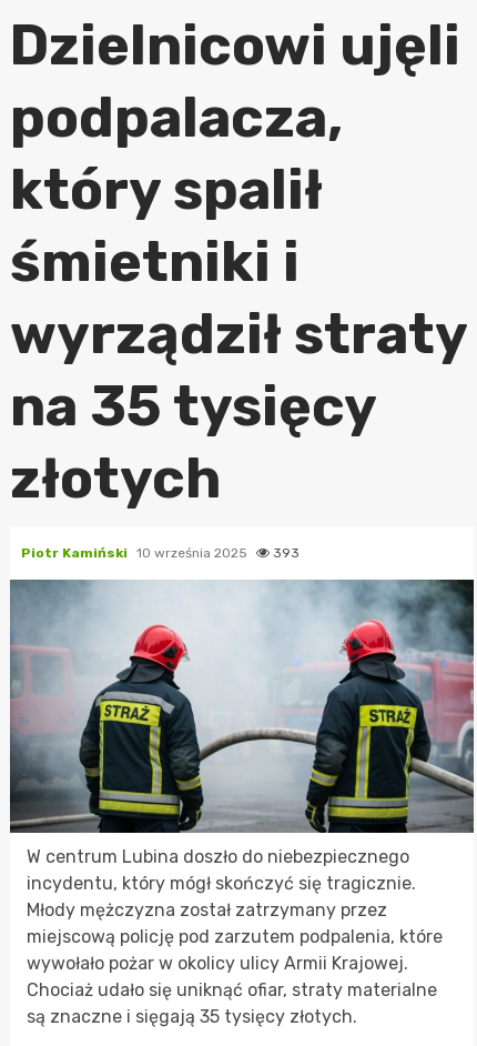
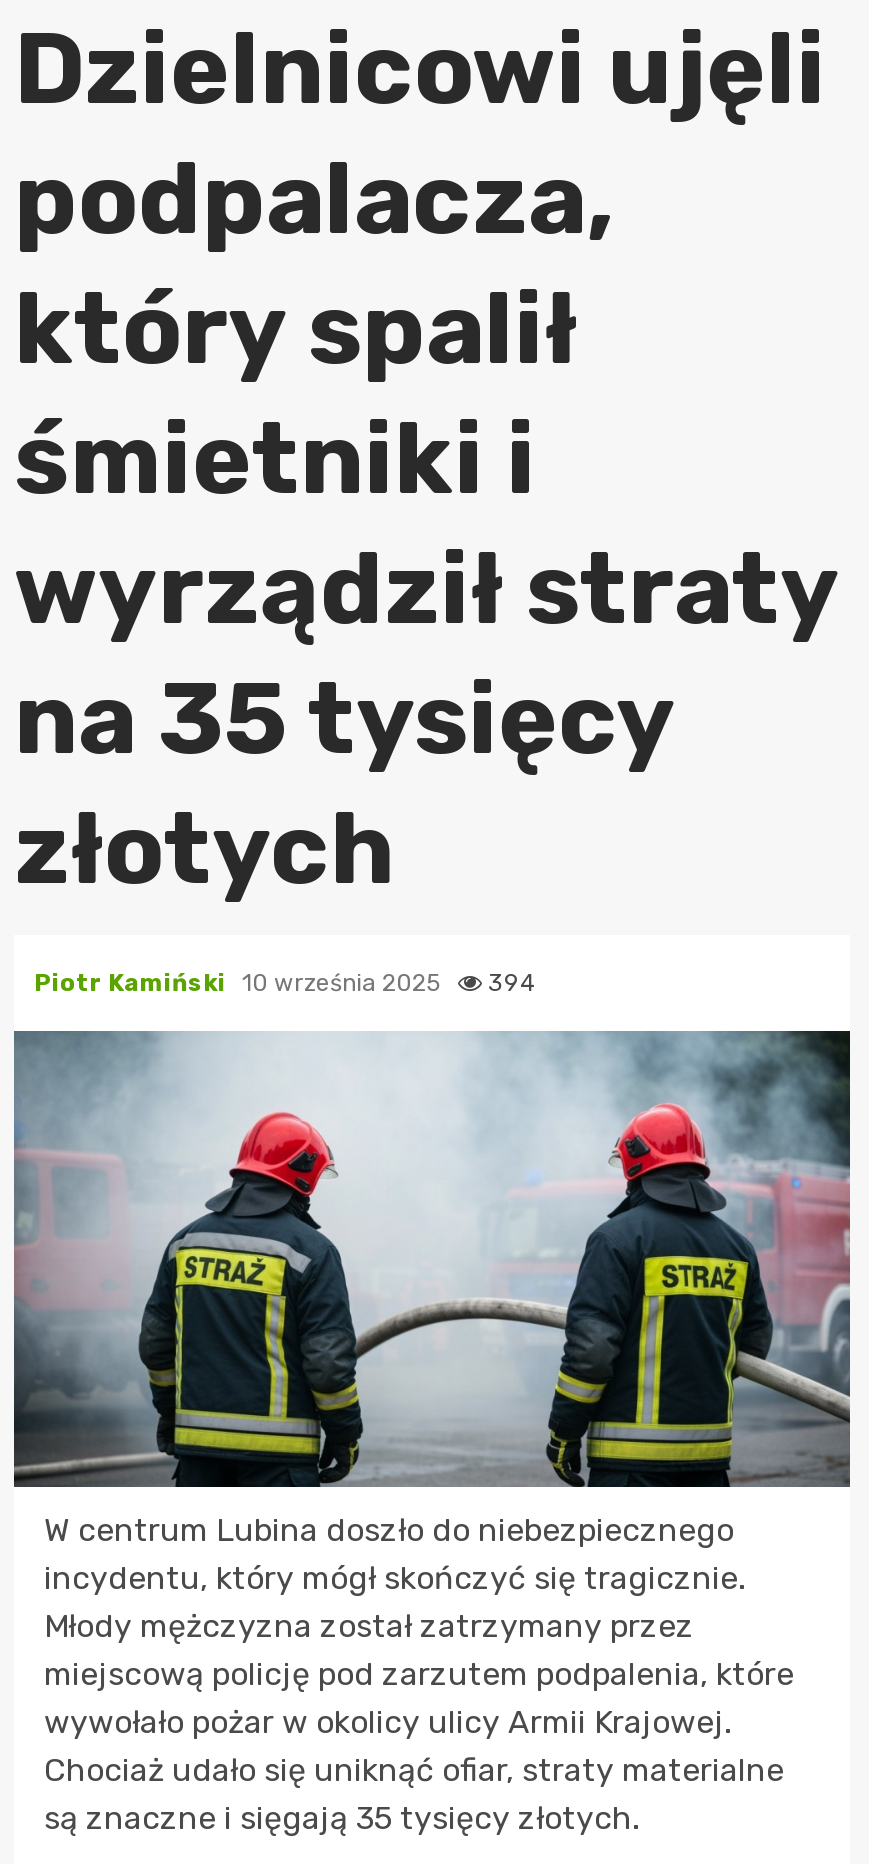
[21,545,300,561] Piotr Kamiński 10 września 2025 393 -> [34,969,536,997] Piotr Kamiński 10 września 2025 394

